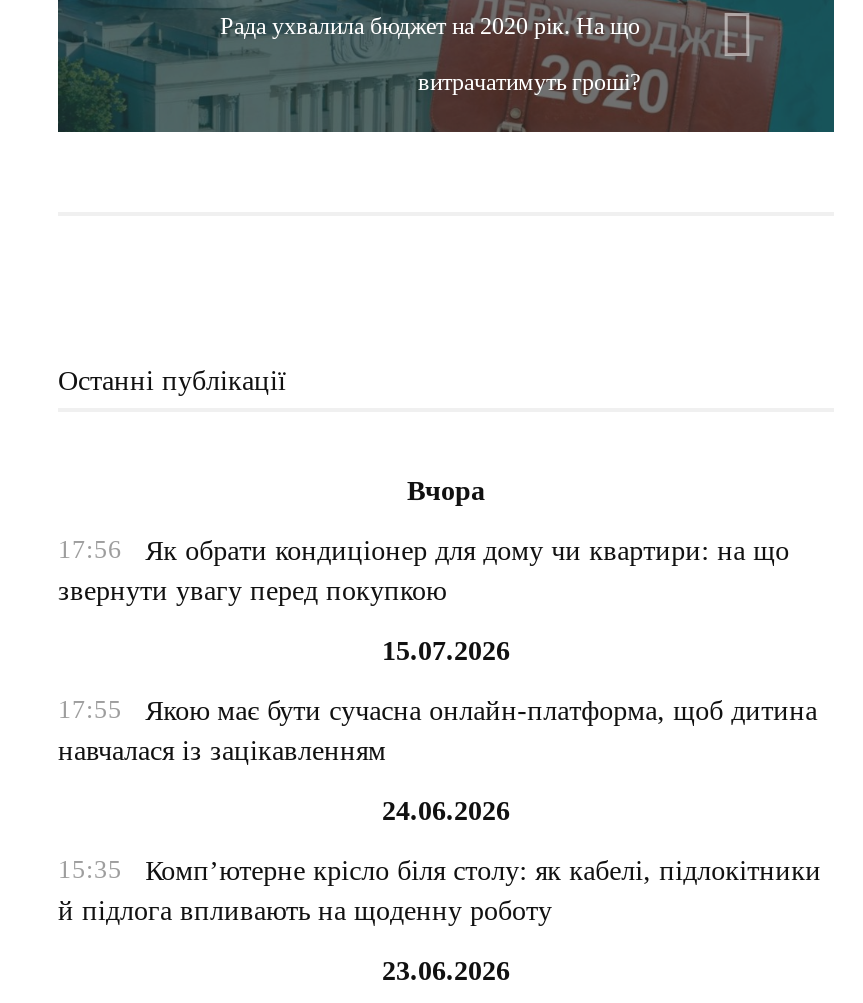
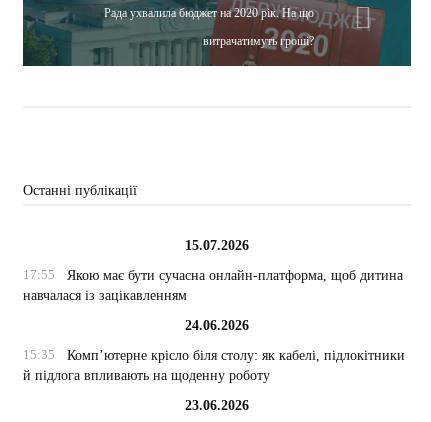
[58,476,789,606] Вчора | 17:56 | Як обрати кондиціонер для дому чи квартири: на що | звернути увагу перед покупкою -> none

